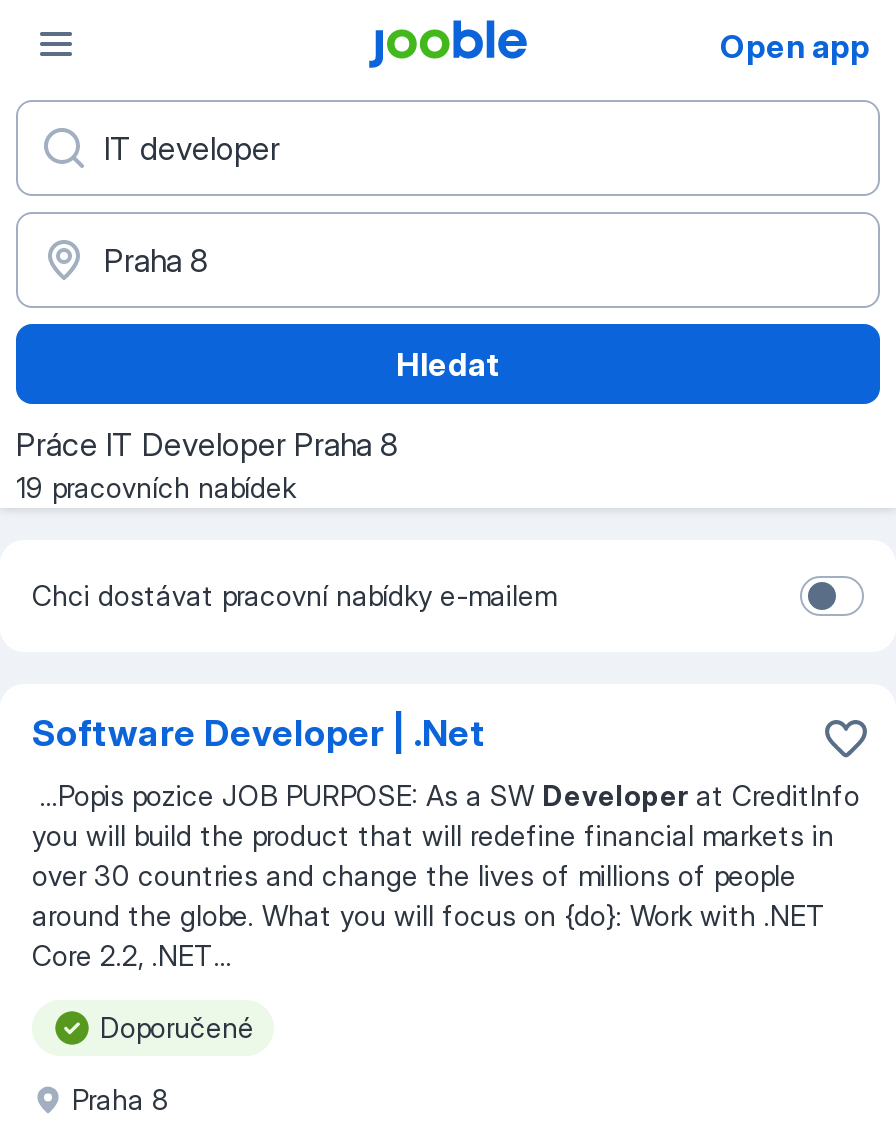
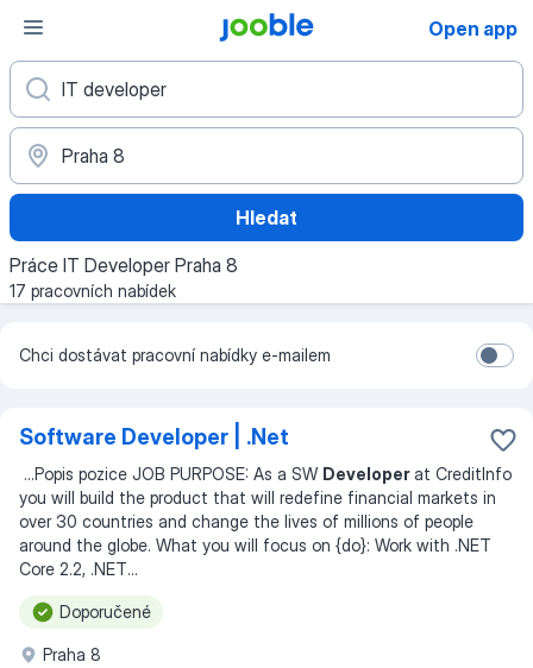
[16,470,296,504] 19 pracovních nabídek -> [10,281,176,301] 17 pracovních nabídek

